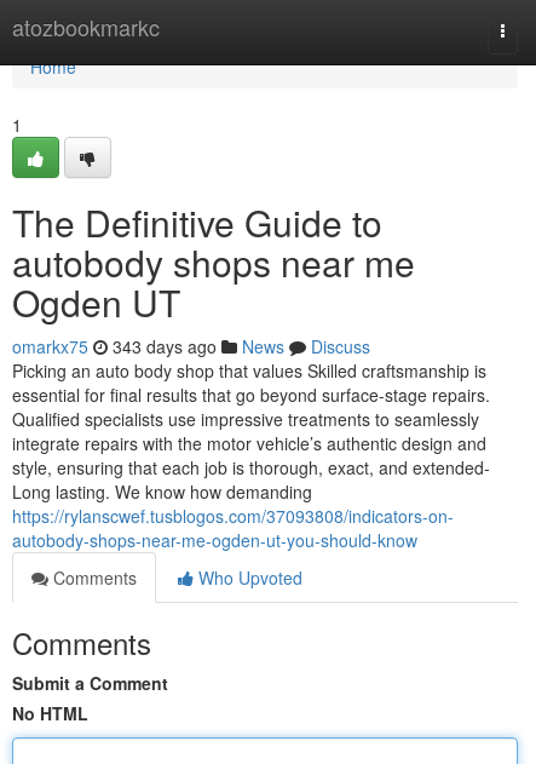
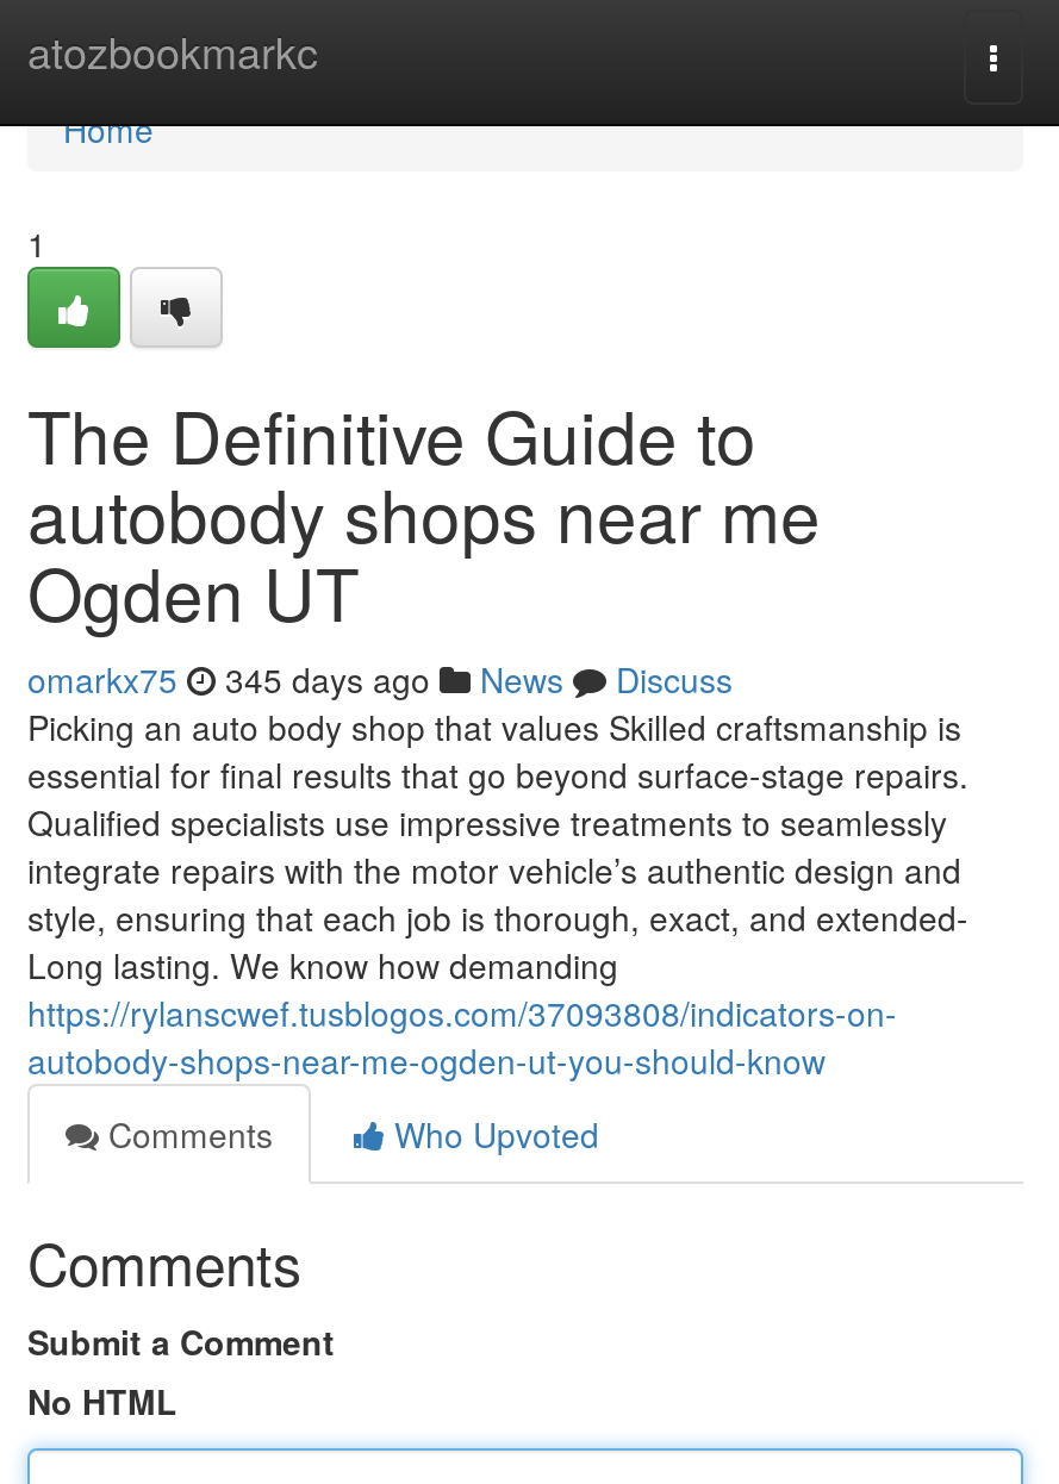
[12,334,370,358] omarkx75 343 days ago News Discuss -> [27,655,733,703] omarkx75 345 days ago News Discuss

